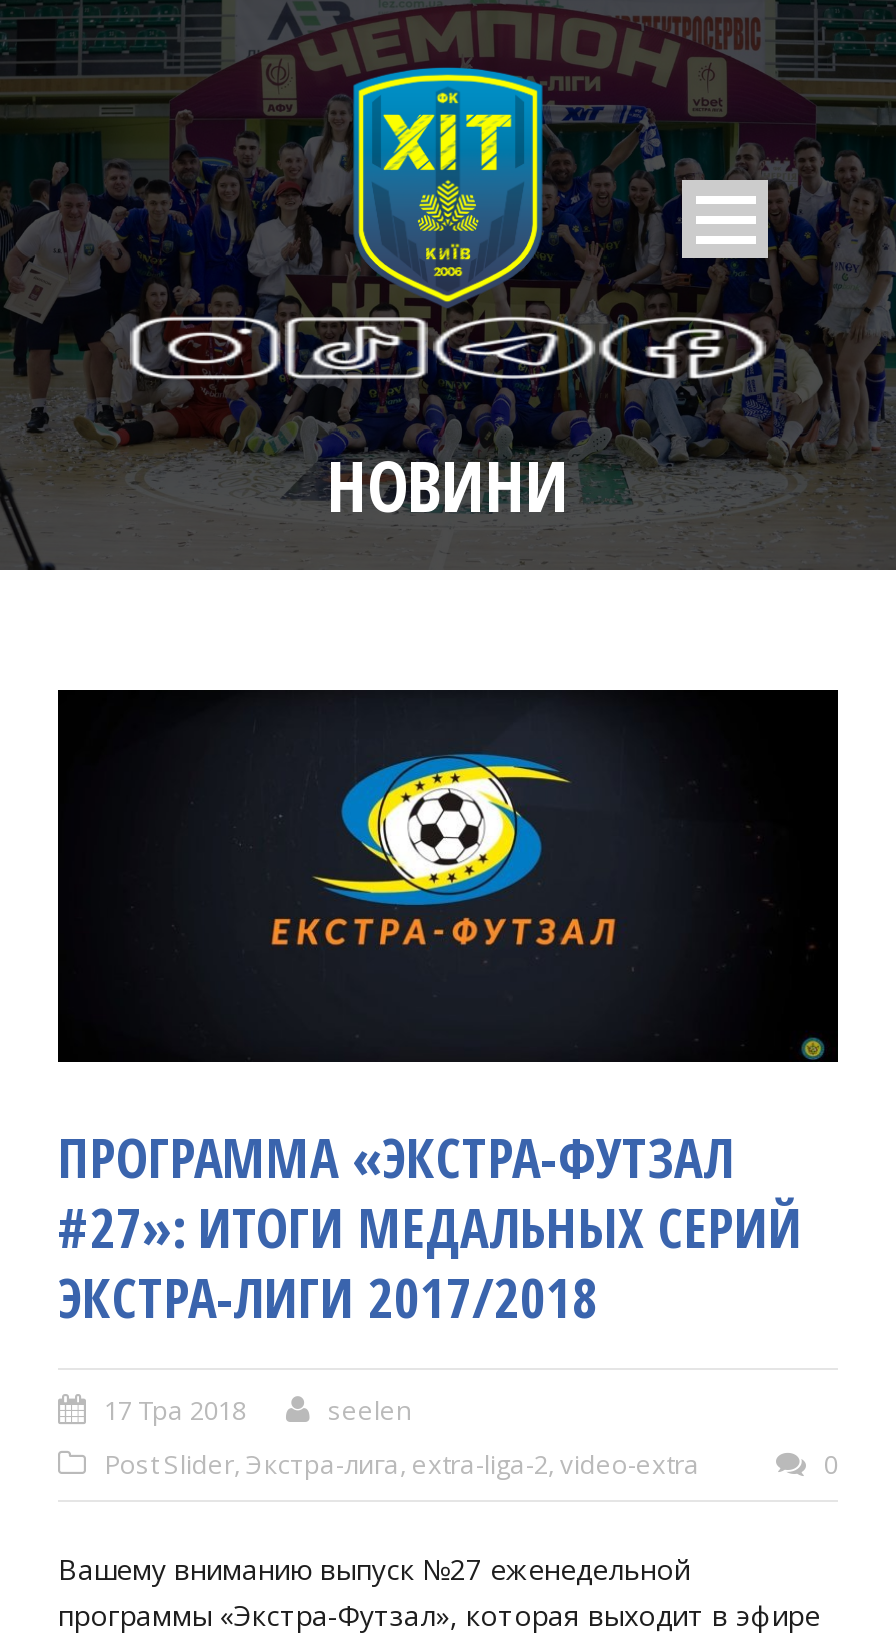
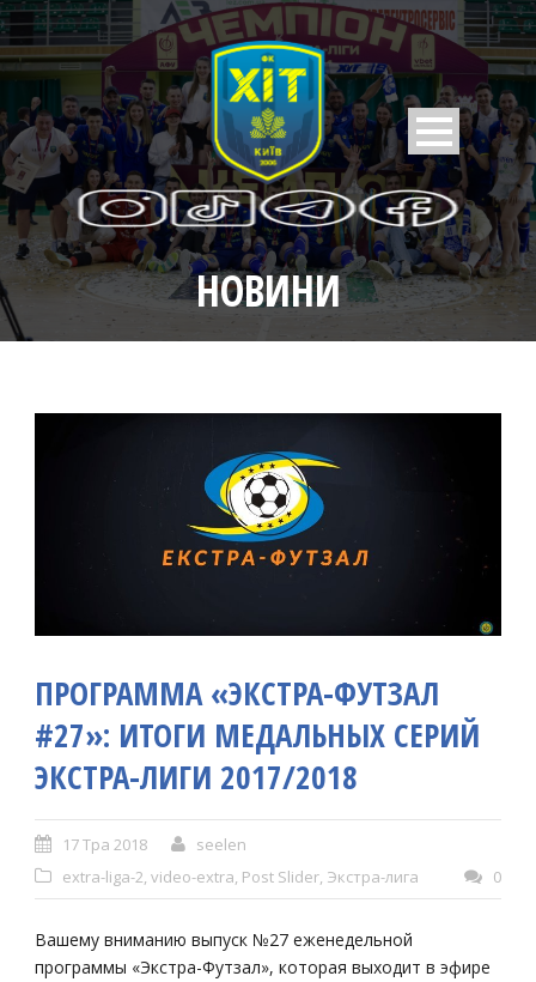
[104,1447,700,1483] Post Slider, Экстра-лига, extra-liga-2, video-extra -> [62,866,419,888] extra-liga-2, video-extra, Post Slider, Экстра-лига

